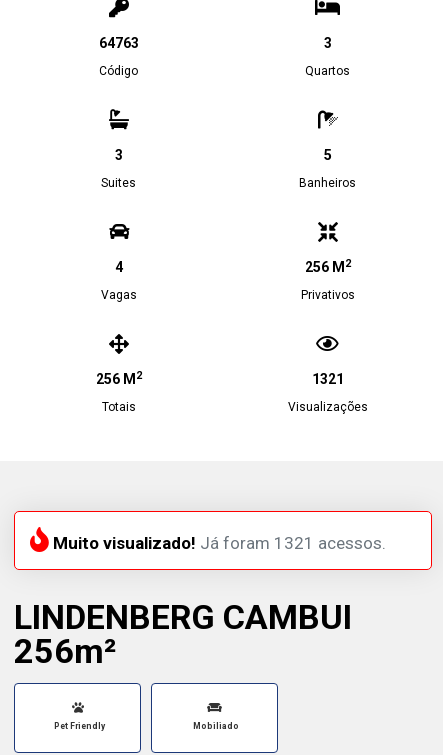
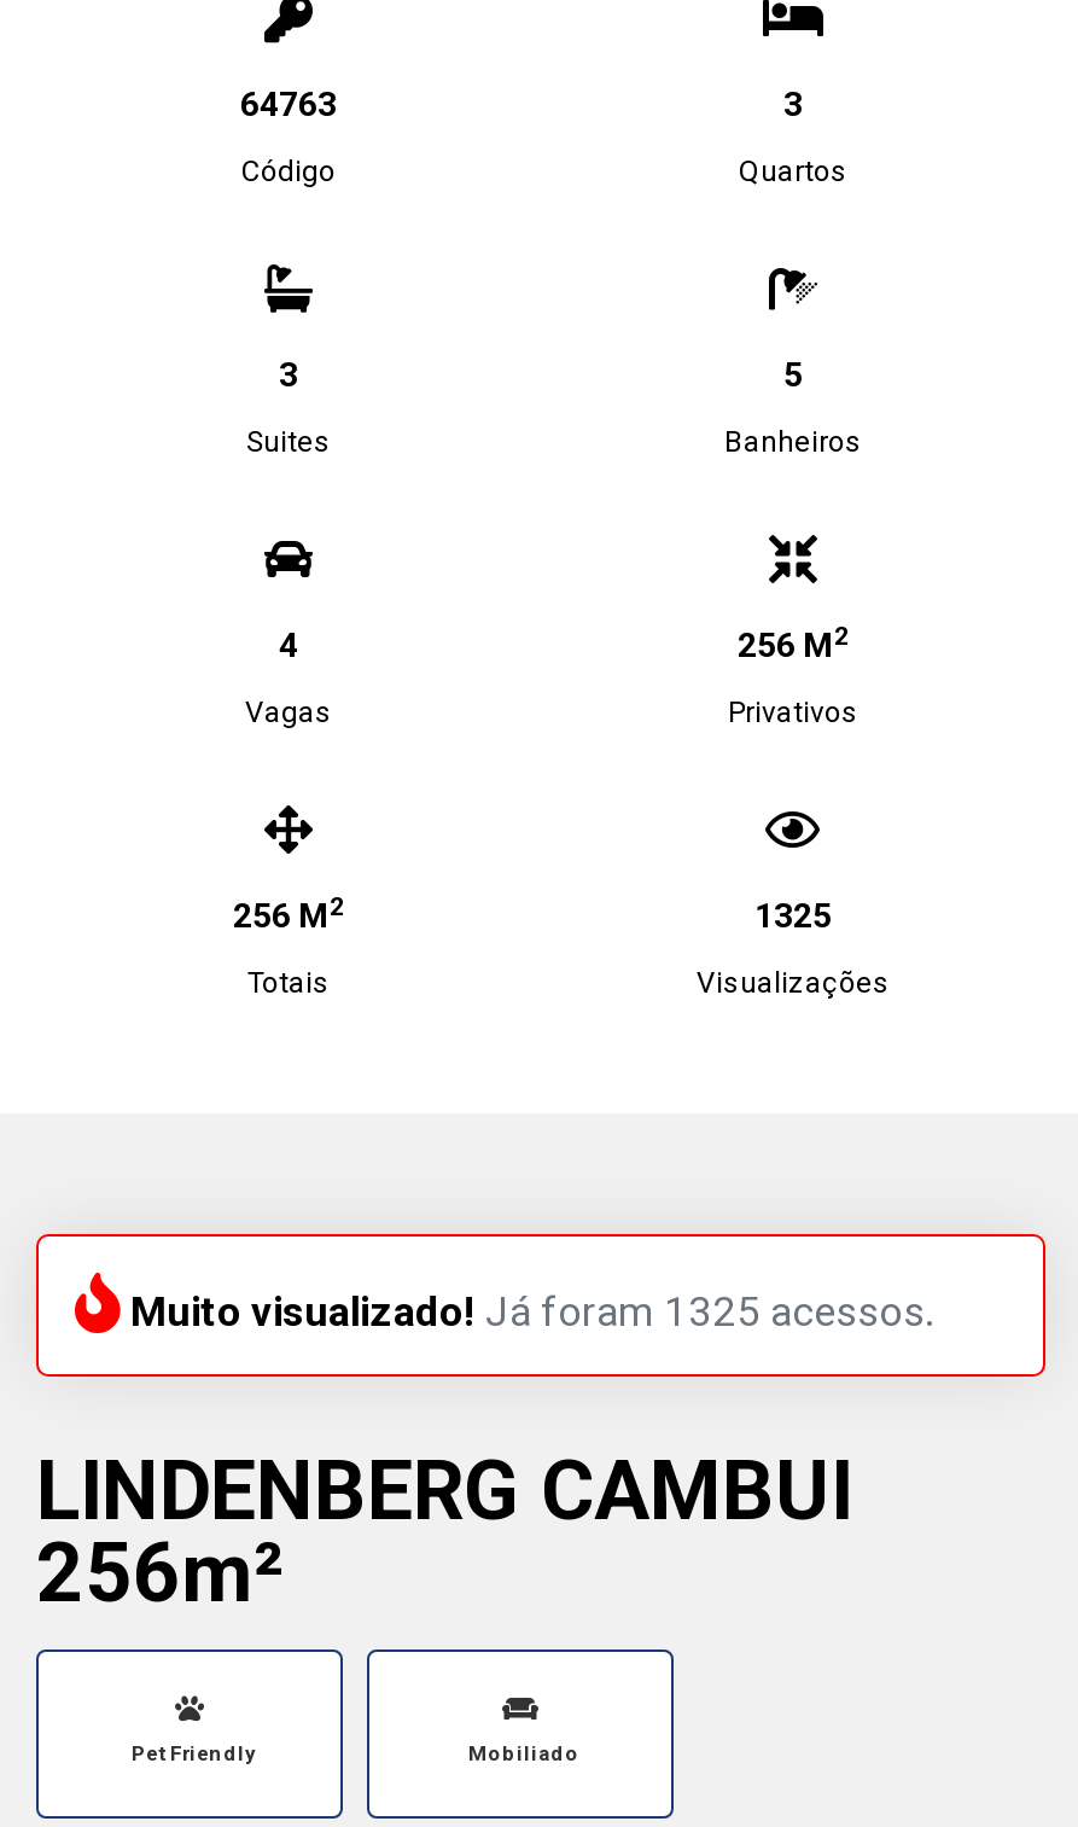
[311,371,343,387] 1321 -> [754,896,832,935] 1325
[49,533,386,553] Muito visualizado! Já foram 1321 acessos. -> [121,1287,934,1336] Muito visualizado! Já foram 1325 acessos.

